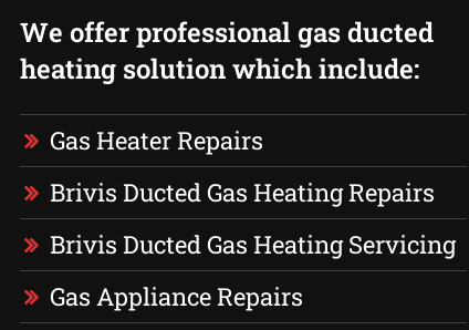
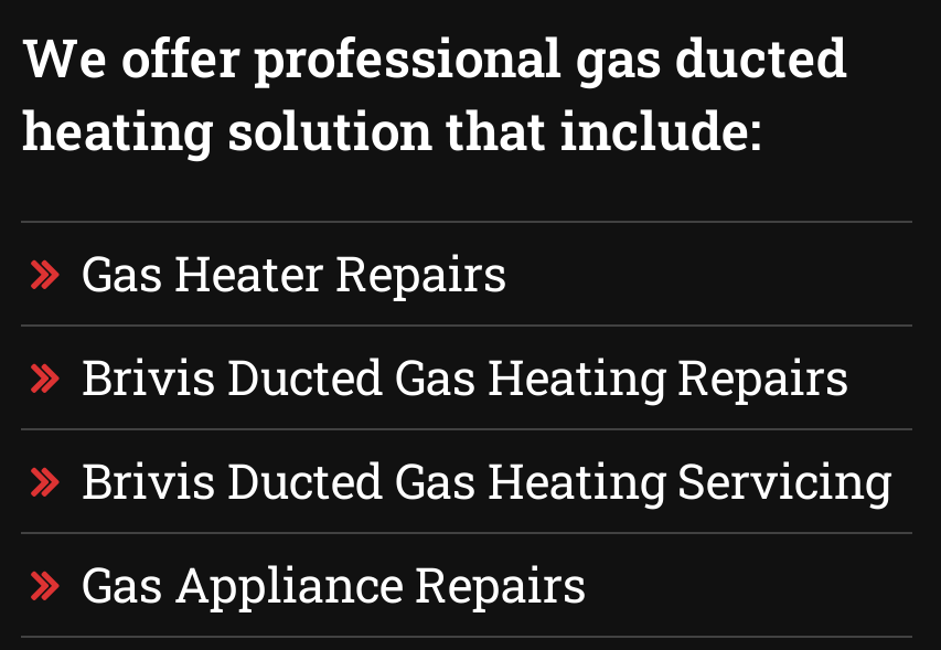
[20,51,420,86] heating solution which include: -> [22,95,761,166] heating solution that include:

